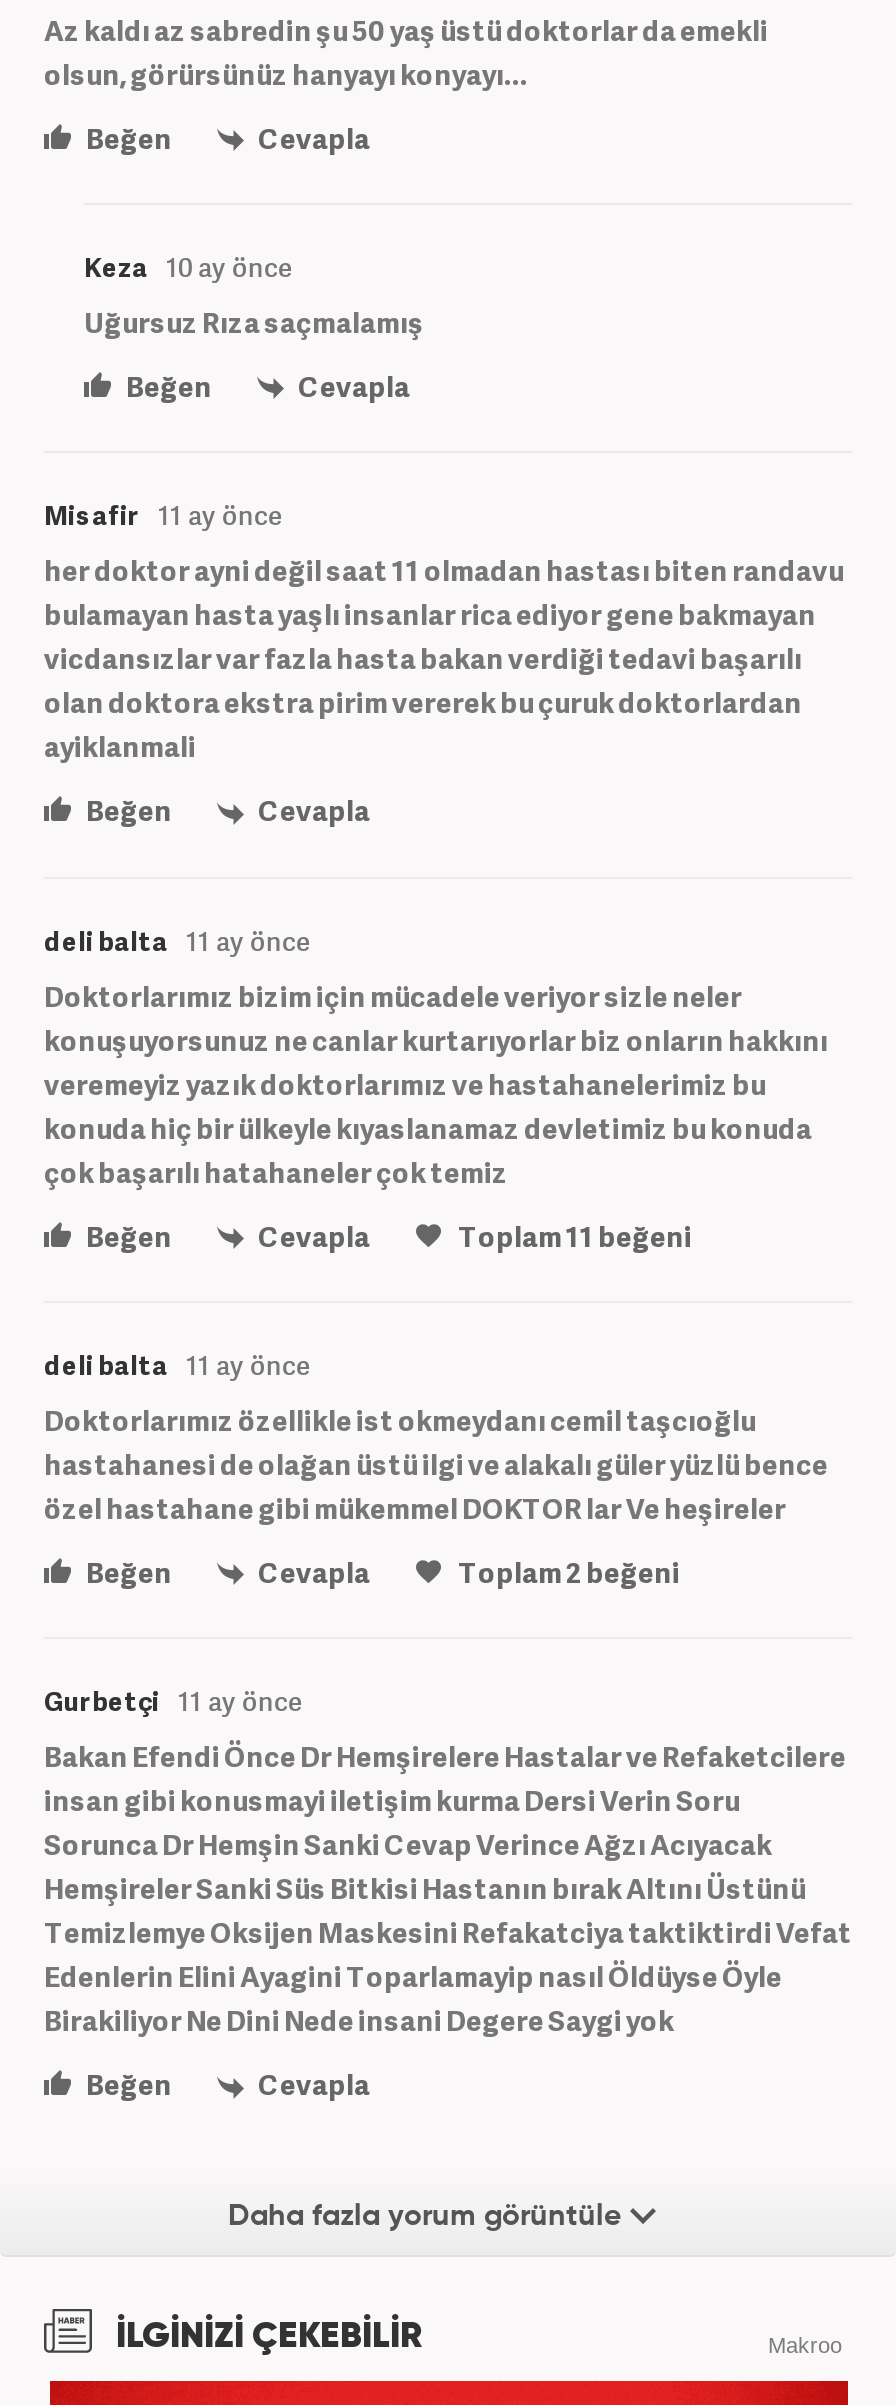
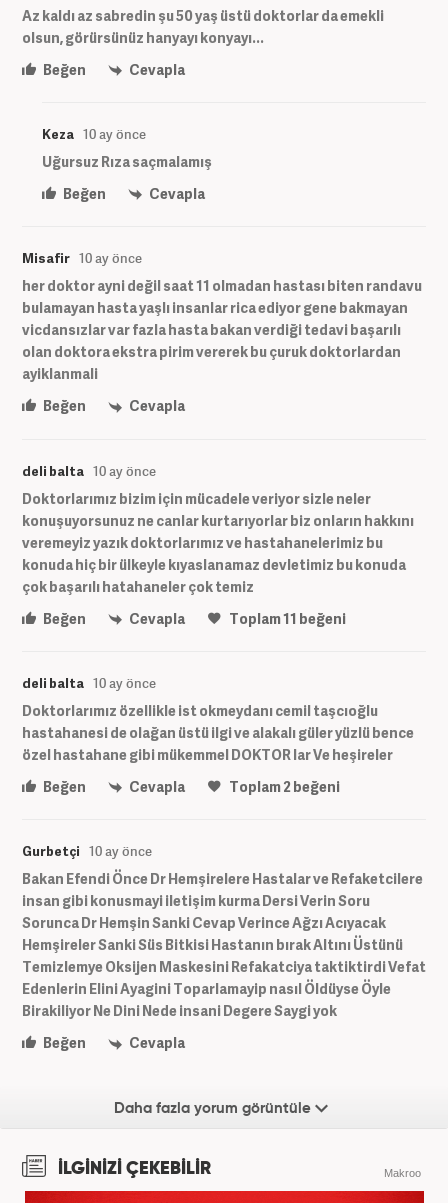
[44,497,282,533] Misafir 11 ay önce -> [22,249,142,267] Misafir 10 ay önce
[44,922,310,958] deli balta 11 ay önce -> [22,462,156,480] deli balta 10 ay önce
[44,1347,310,1383] deli balta 11 ay önce -> [22,674,156,692] deli balta 10 ay önce
[44,1684,302,1720] Gurbetçi 11 ay önce -> [22,842,152,860] Gurbetçi 10 ay önce

